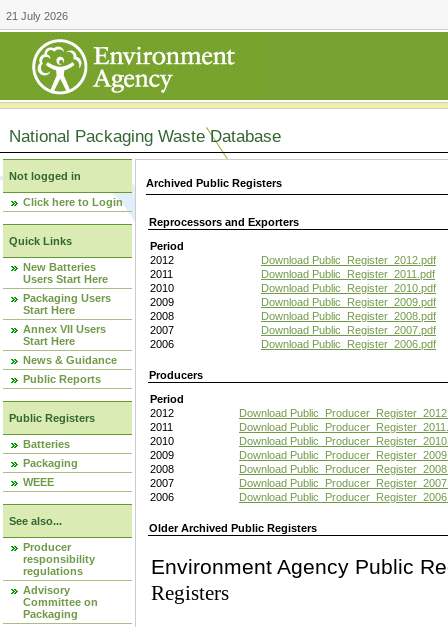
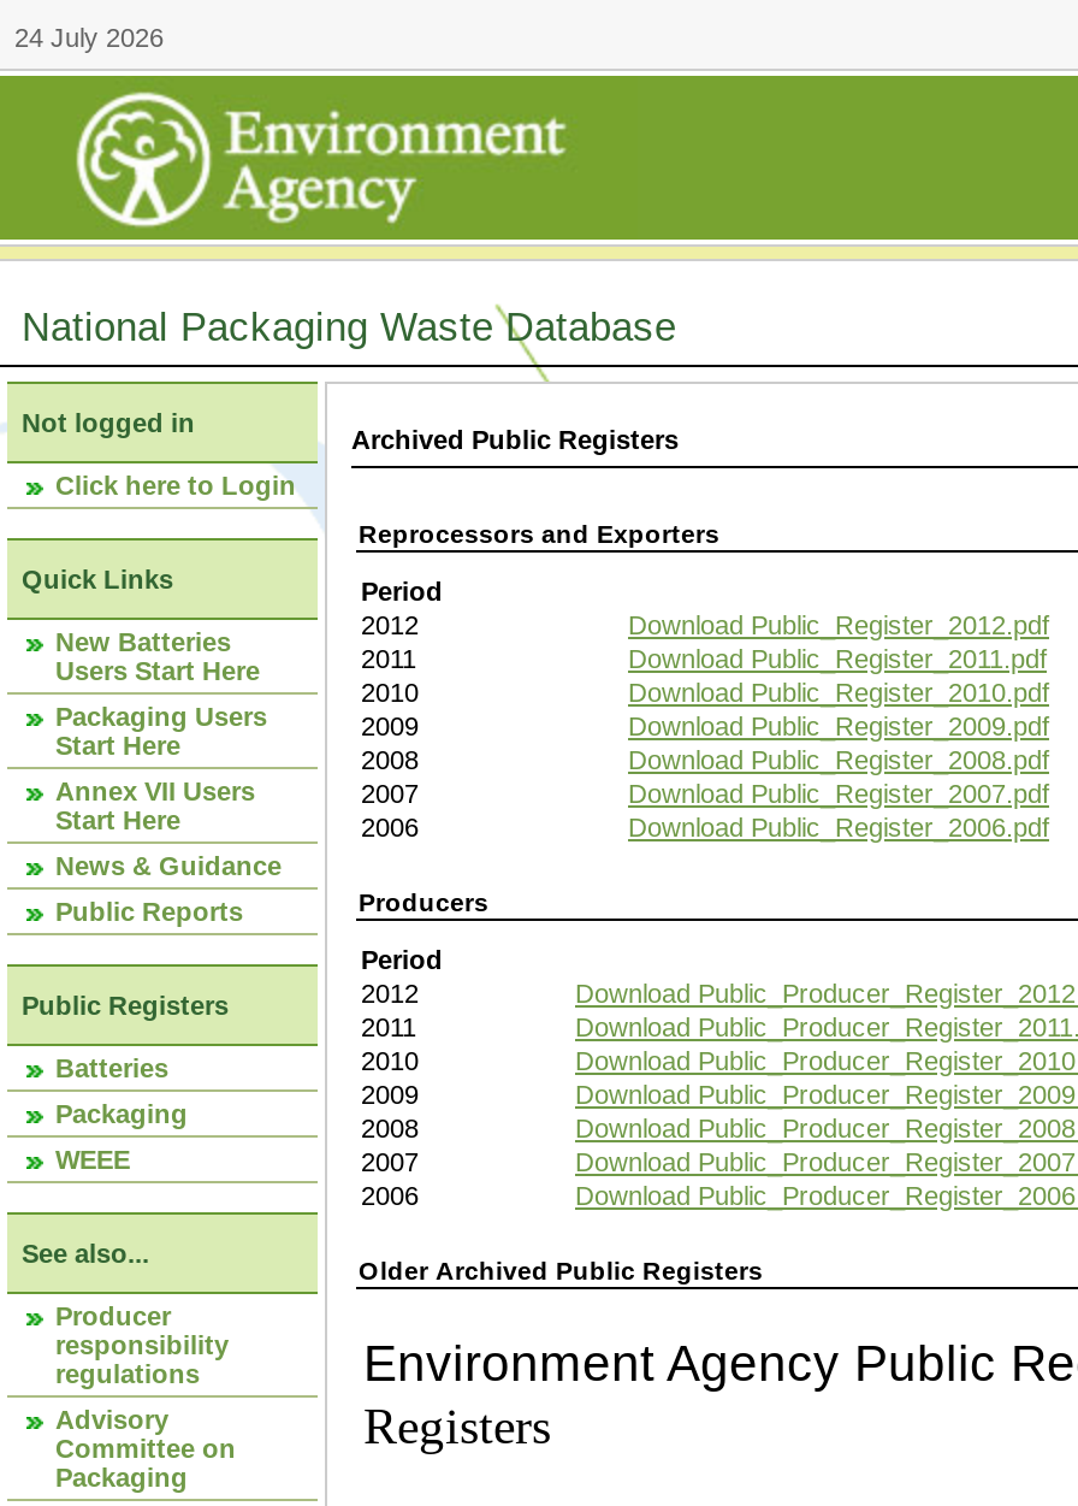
[6,10,68,22] 21 July 2026 -> [14,23,164,52] 24 July 2026

